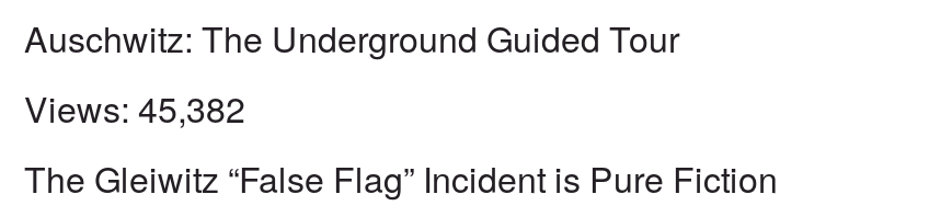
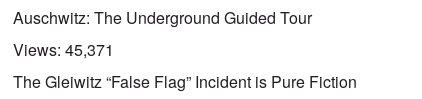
[24,84,245,135] Views: 45,382 -> [13,38,114,61] Views: 45,371

